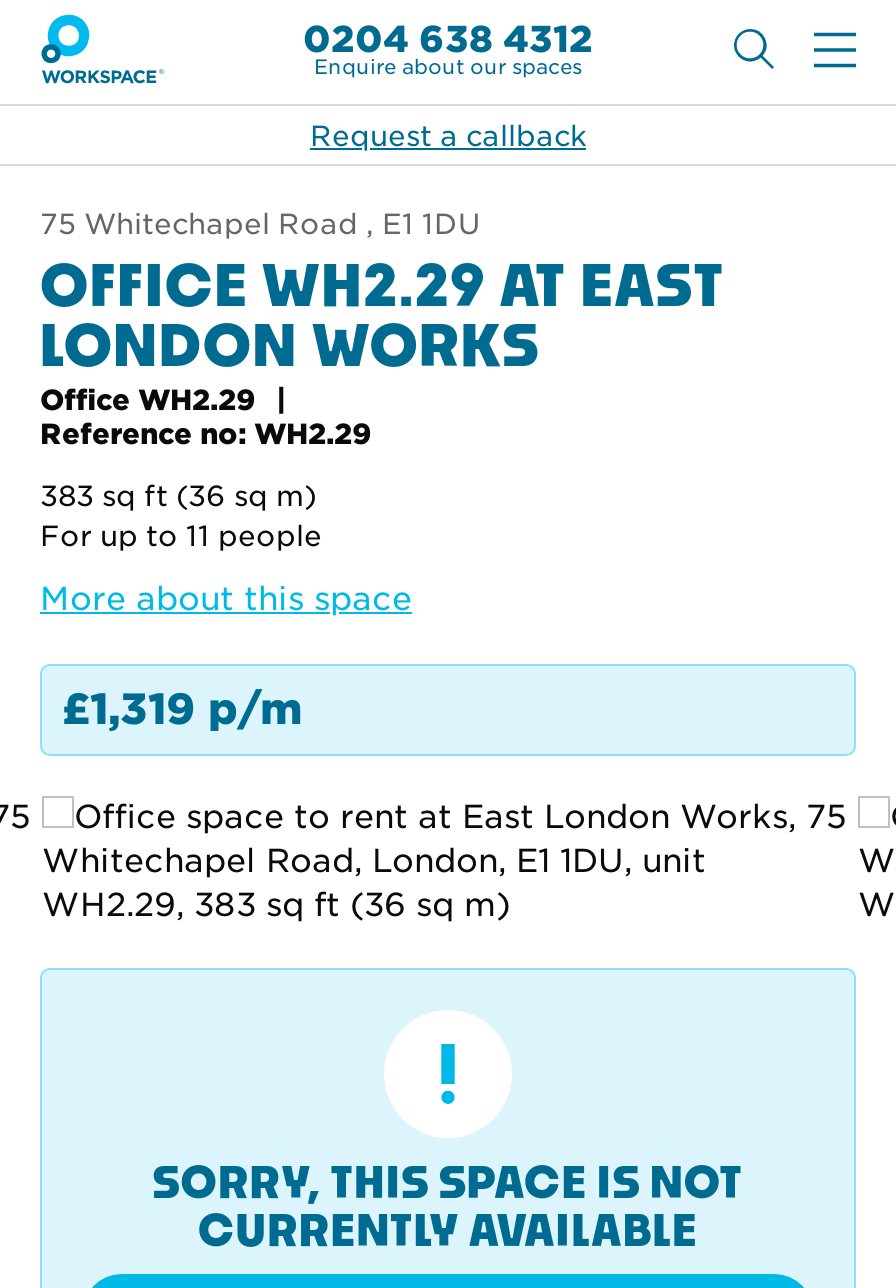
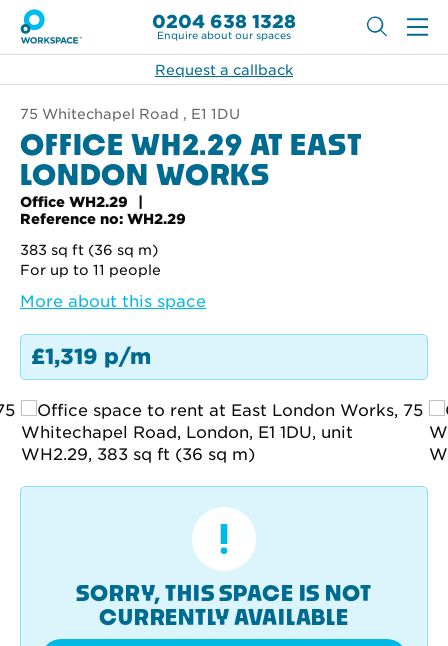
[303,18,593,60] 0204 638 4312 -> [152,11,296,32] 0204 638 1328

